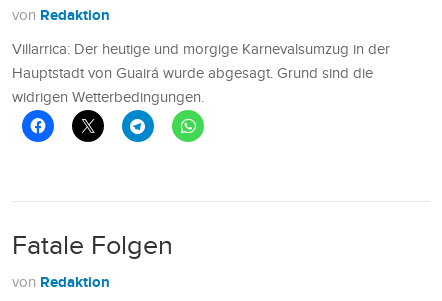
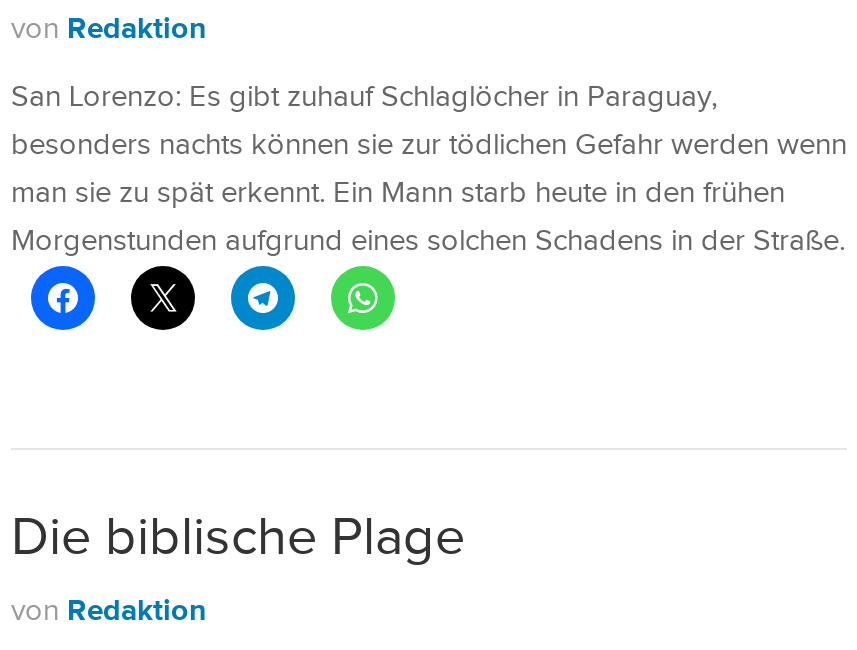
[12,41,390,106] Villarrica: Der heutige und morgige Karnevalsumzug in der | Hauptstadt von Guairá wurde abgesagt. Grund sind die | widrigen Wetterbedingungen. -> [11,80,847,258] San Lorenzo: Es gibt zuhauf Schlaglöcher in Paraguay, | besonders nachts können sie zur tödlichen Gefahr werden wenn | man sie zu spät erkennt. Ein Mann starb heute in den frühen | Morgenstunden aufgrund eines solchen Schadens in der Straße.
[12,230,173,262] Fatale Folgen -> [11,506,465,570] Die biblische Plage

